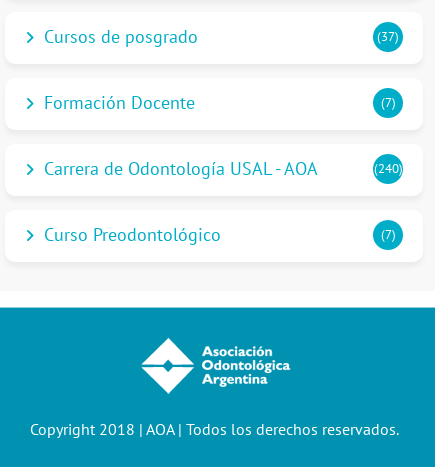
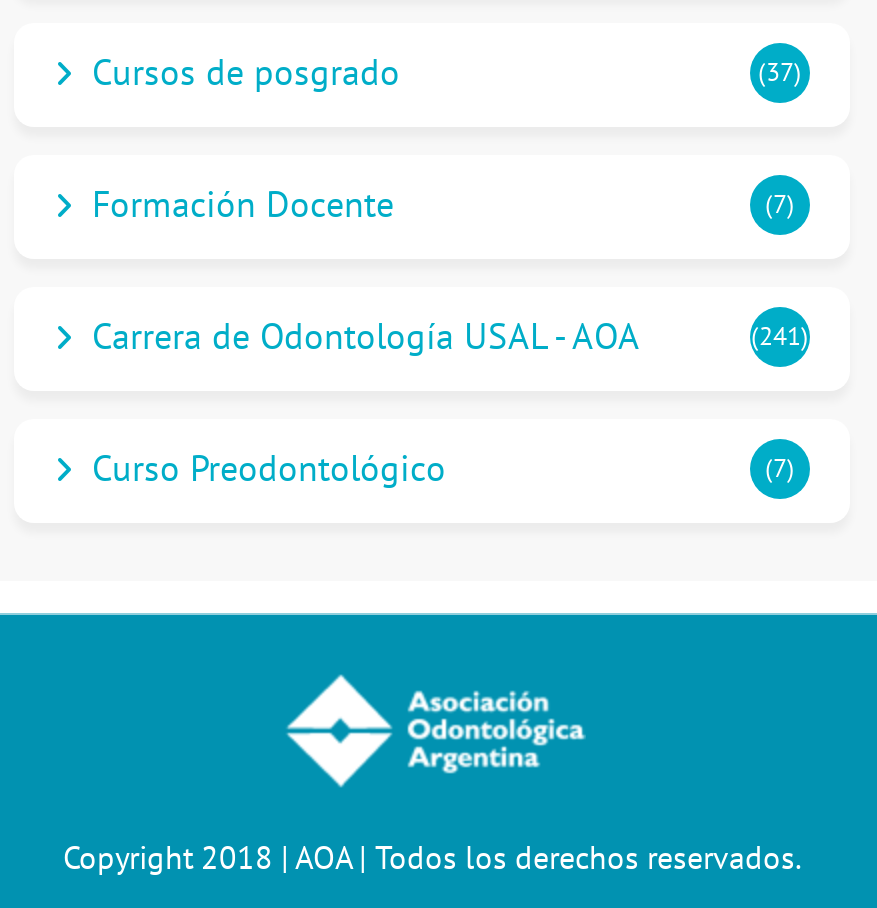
[373,160,402,177] (240) -> [751,319,809,353] (241)

